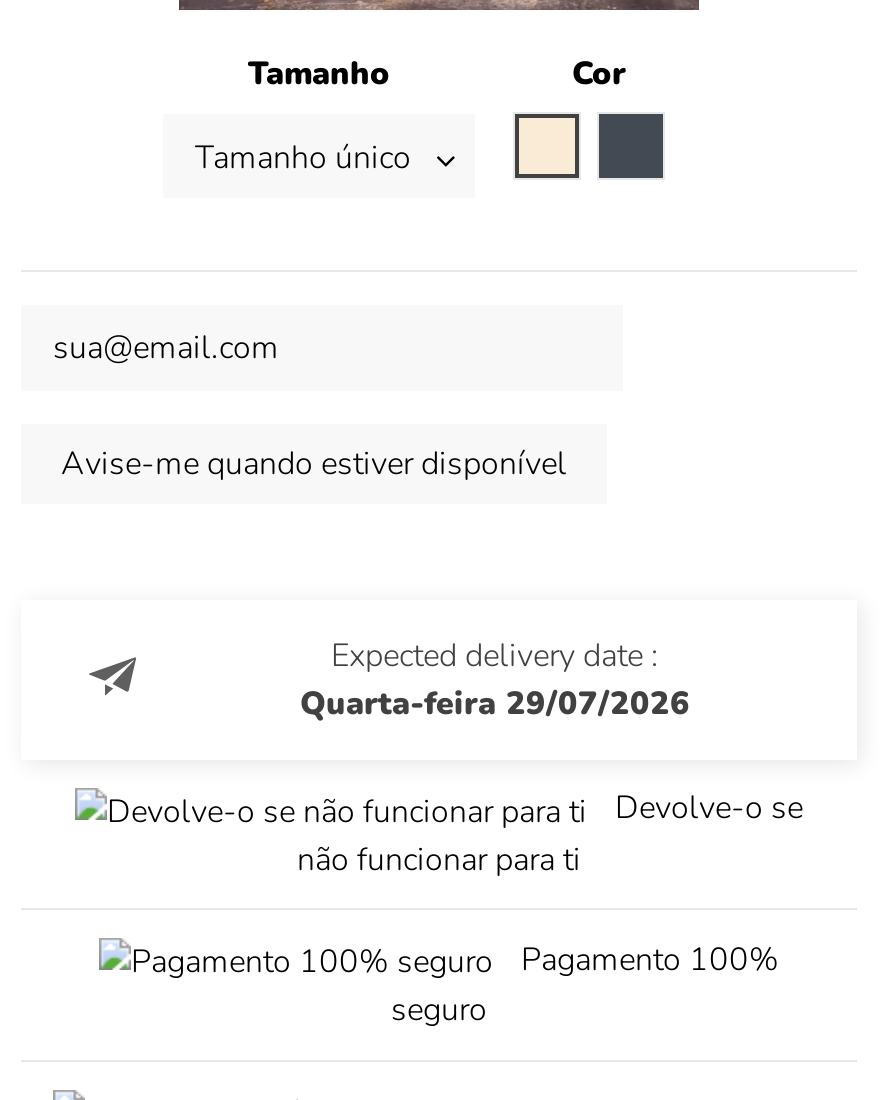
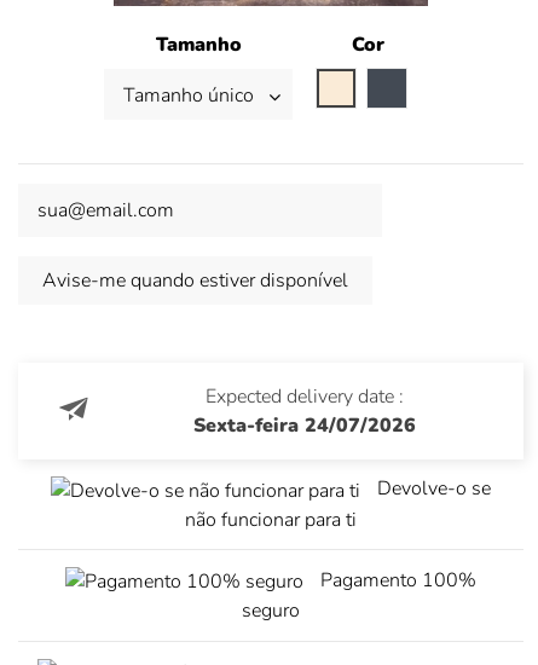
[300,681,690,725] Quarta-feira 29/07/2026 -> [193,412,416,438] Sexta-feira 24/07/2026

